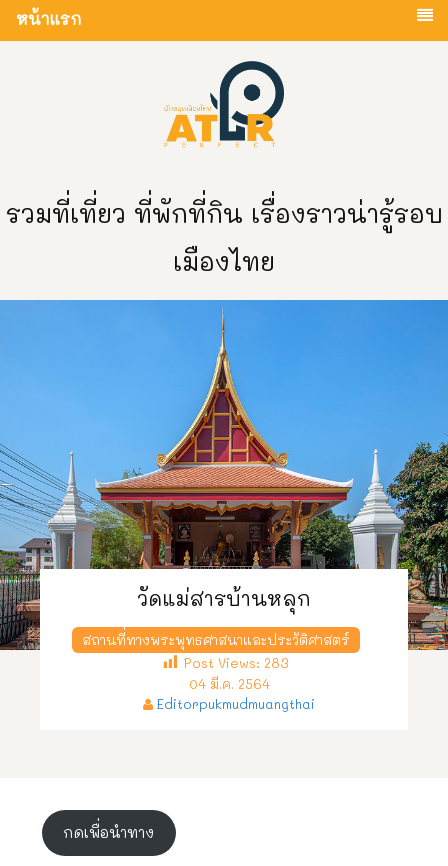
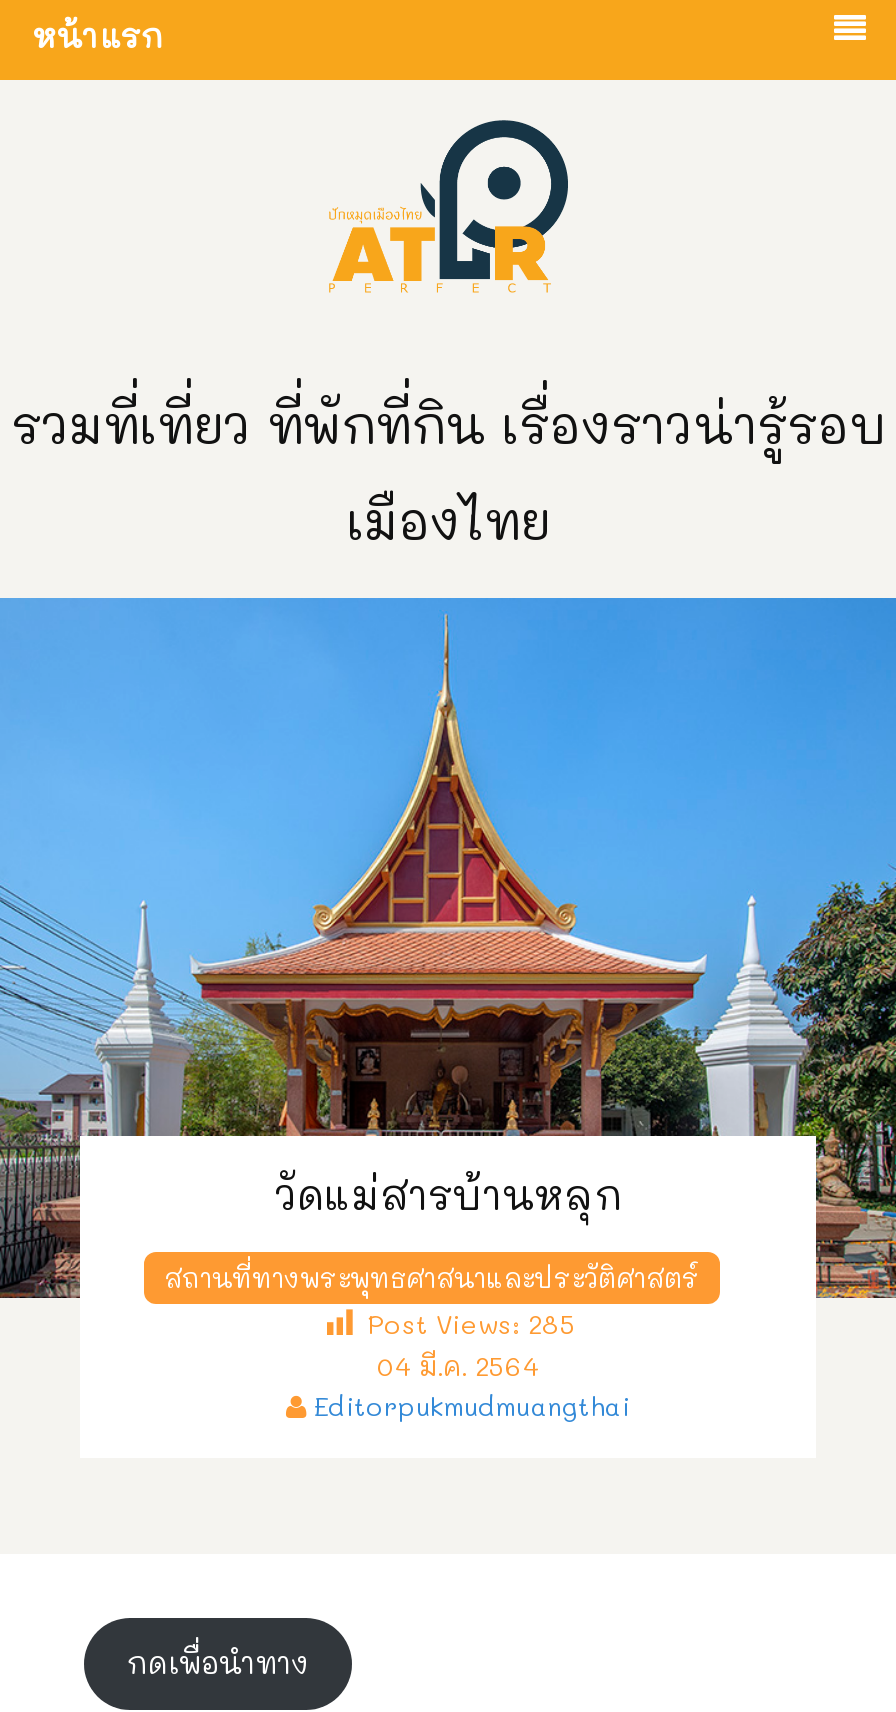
[183,654,288,671] Post Views: 283 -> [368,1305,576,1339] Post Views: 285

